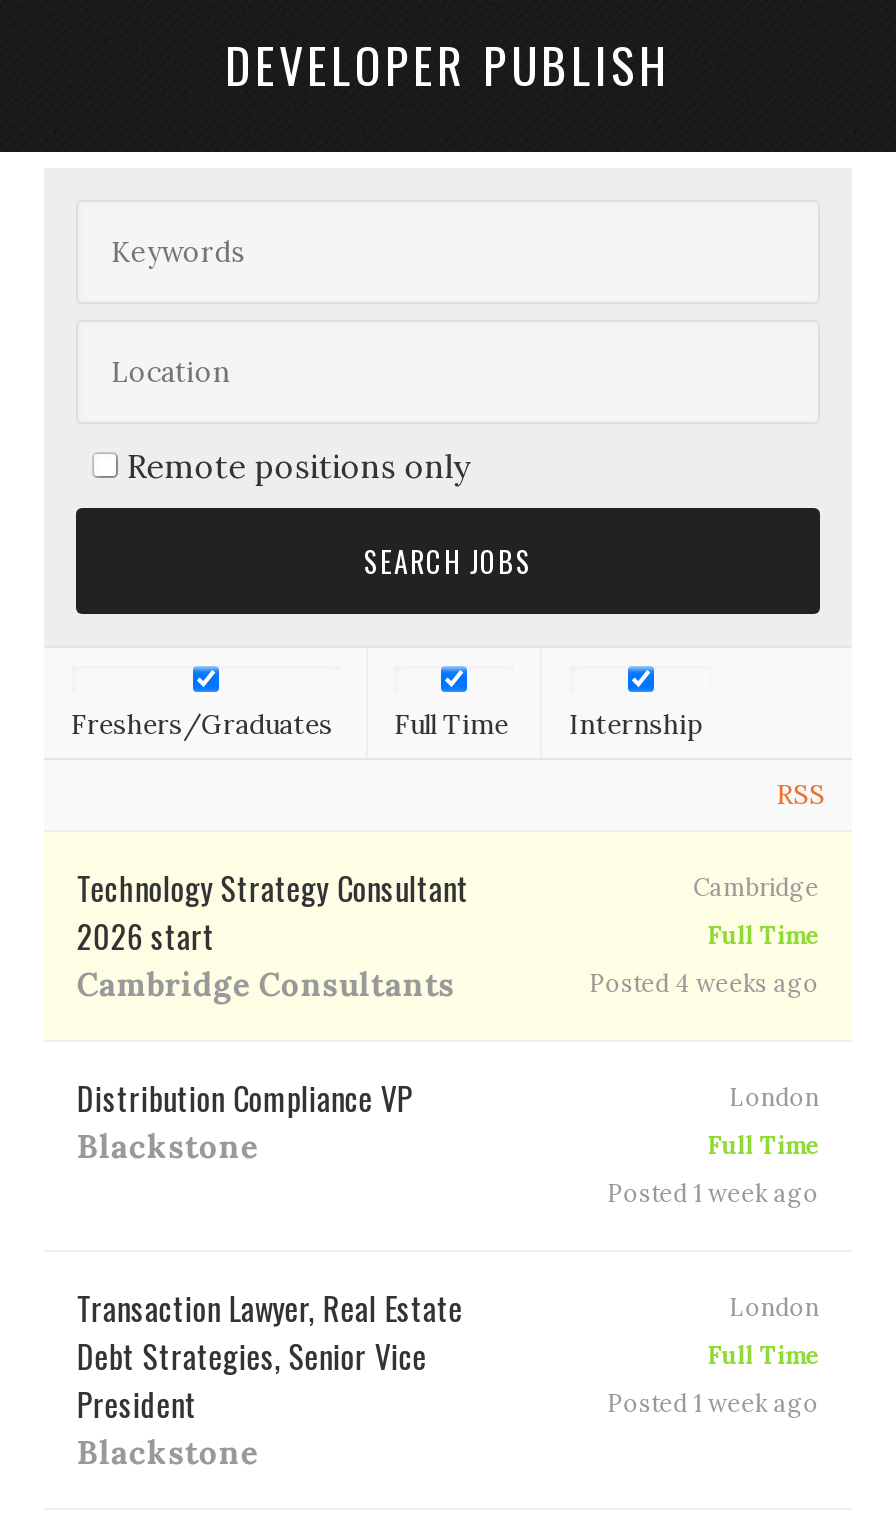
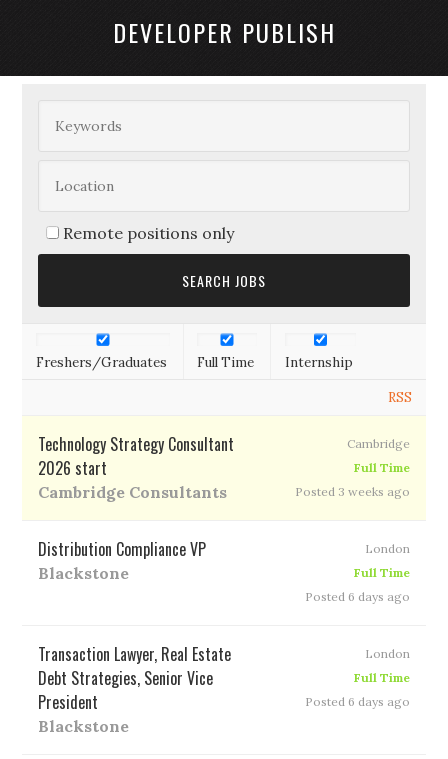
[589,967,819,997] Posted 4 weeks ago -> [295,483,410,498] Posted 3 weeks ago
[607,1177,819,1207] Posted 1 week ago -> [305,588,410,603] Posted 6 days ago
[607,1387,819,1417] Posted 1 week ago -> [305,693,410,708] Posted 6 days ago

